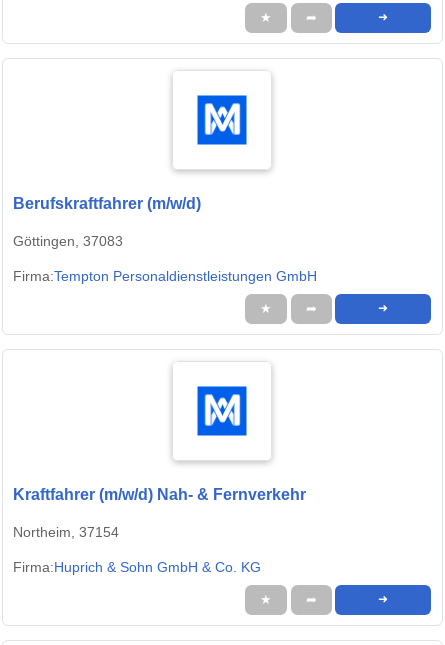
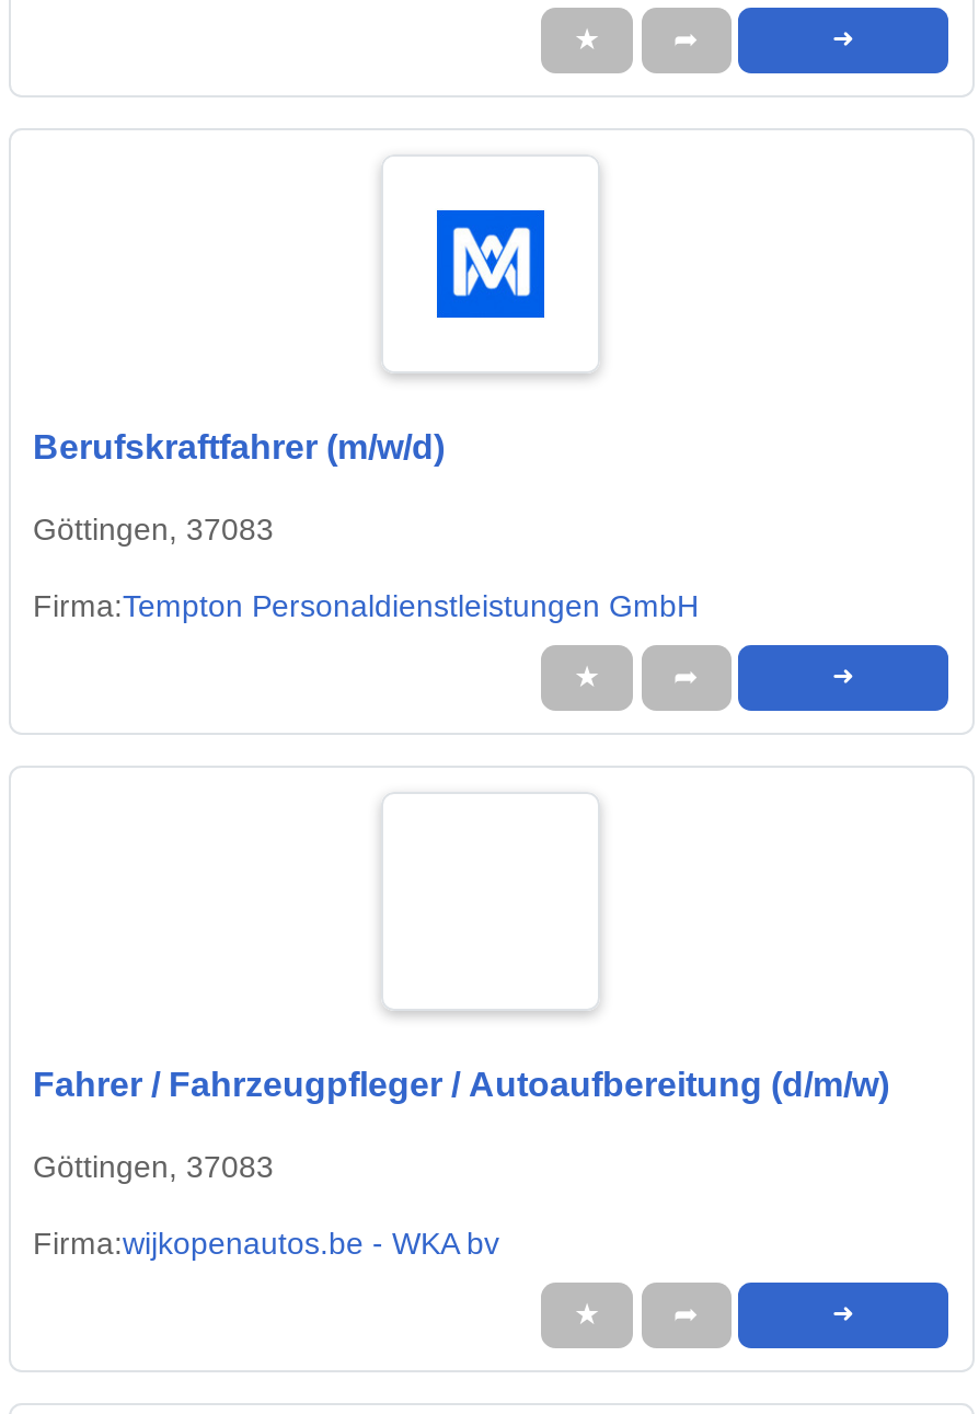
[196,385,248,437] [image] -> none
[13,486,306,503] Kraftfahrer (m/w/d) Nah- & Fernverkehr -> [33,1067,889,1104] Fahrer / Fahrzeugpfleger / Autoaufbereitung (d/m/w)
[13,524,119,540] Northeim, 37154 -> [33,1149,274,1184] Göttingen, 37083
[13,559,261,575] Firma:Huprich & Sohn GmbH & Co. KG -> [33,1226,499,1261] Firma:wijkopenautos.be - WKA bv

